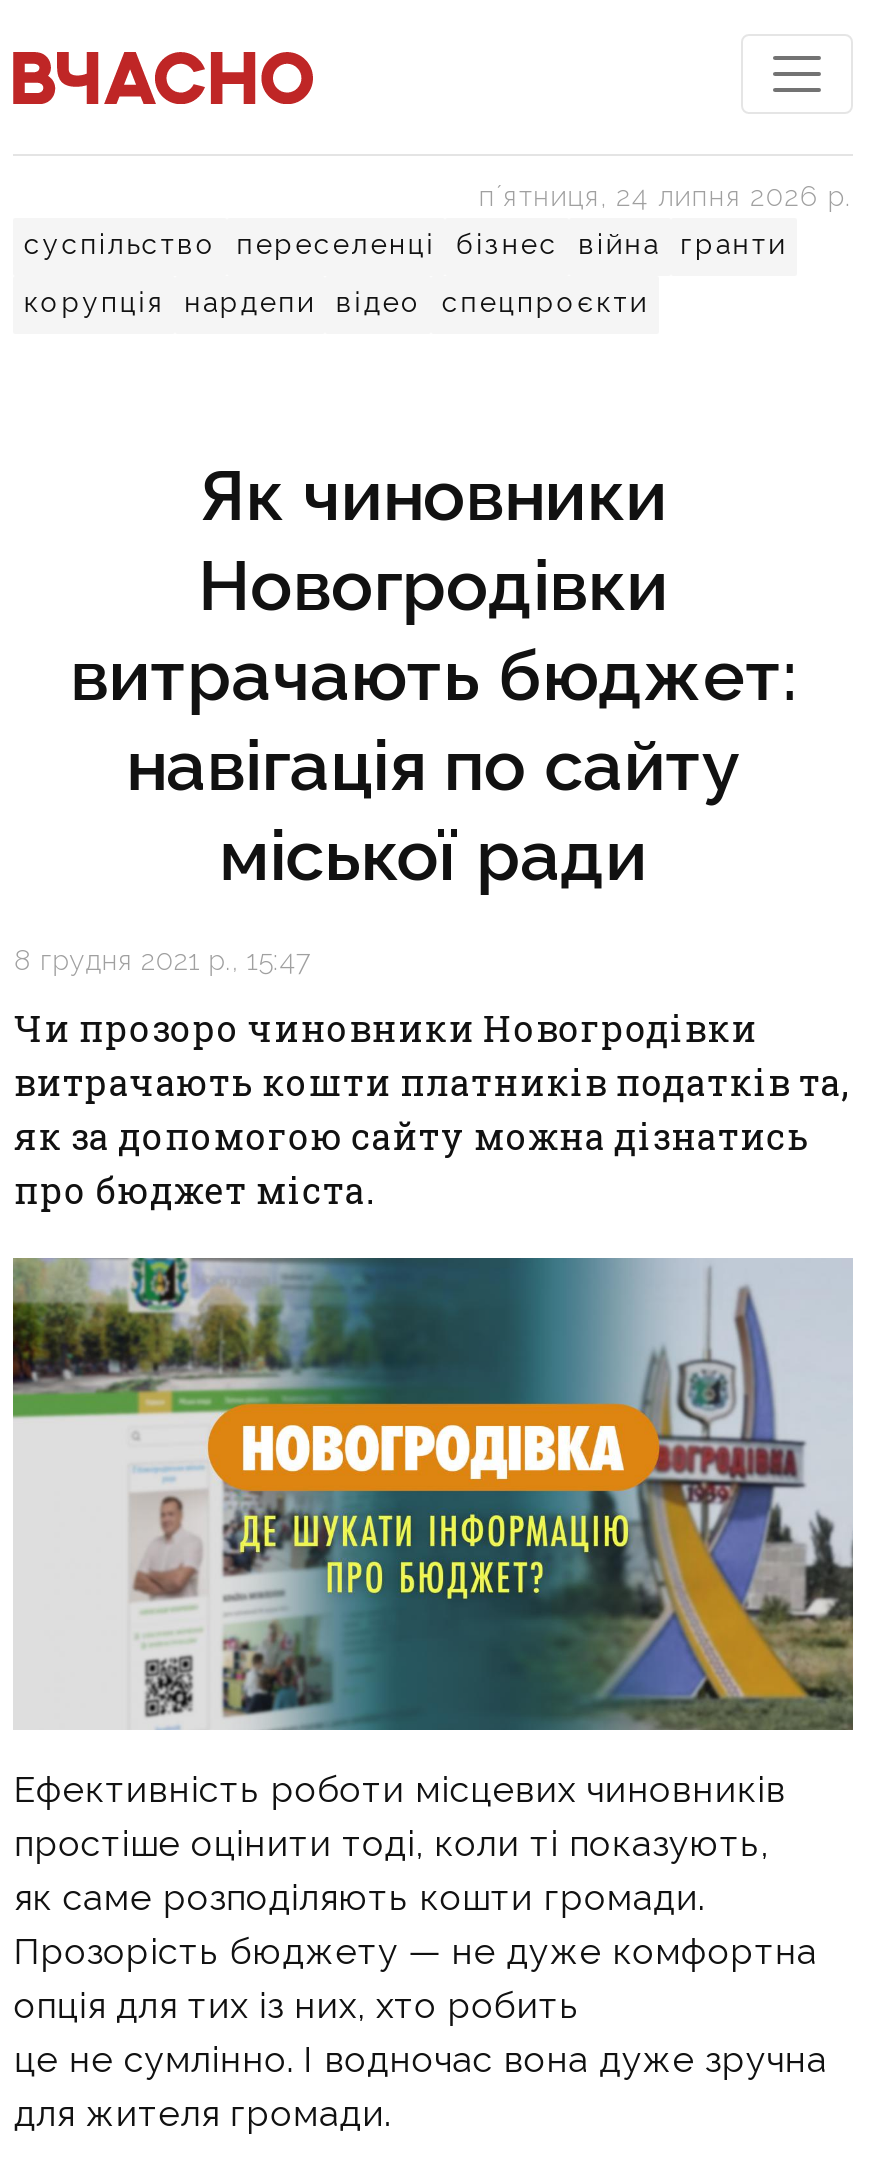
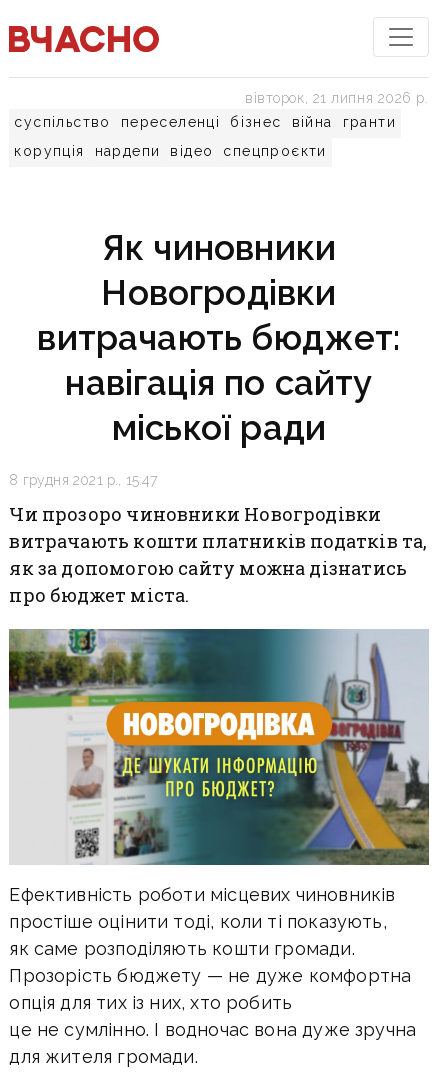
[479,180,852,212] пʼятниця, 24 липня 2026 р. -> [245,90,429,106] вівторок, 21 липня 2026 р.

